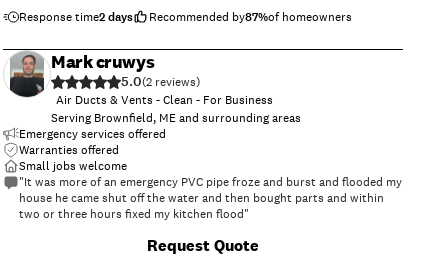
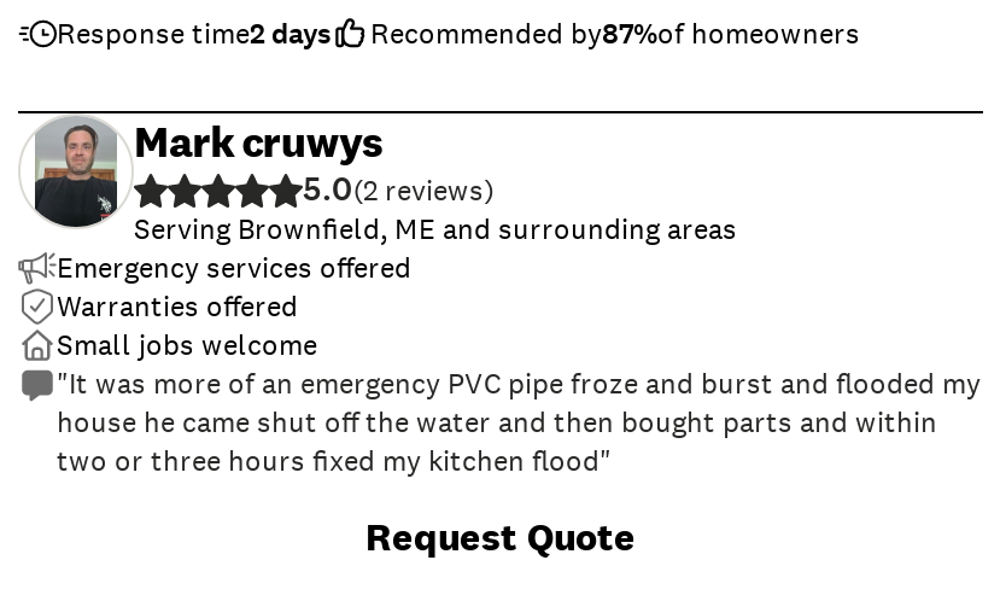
[56,92,273,108] Air Ducts & Vents - Clean - For Business -> none

